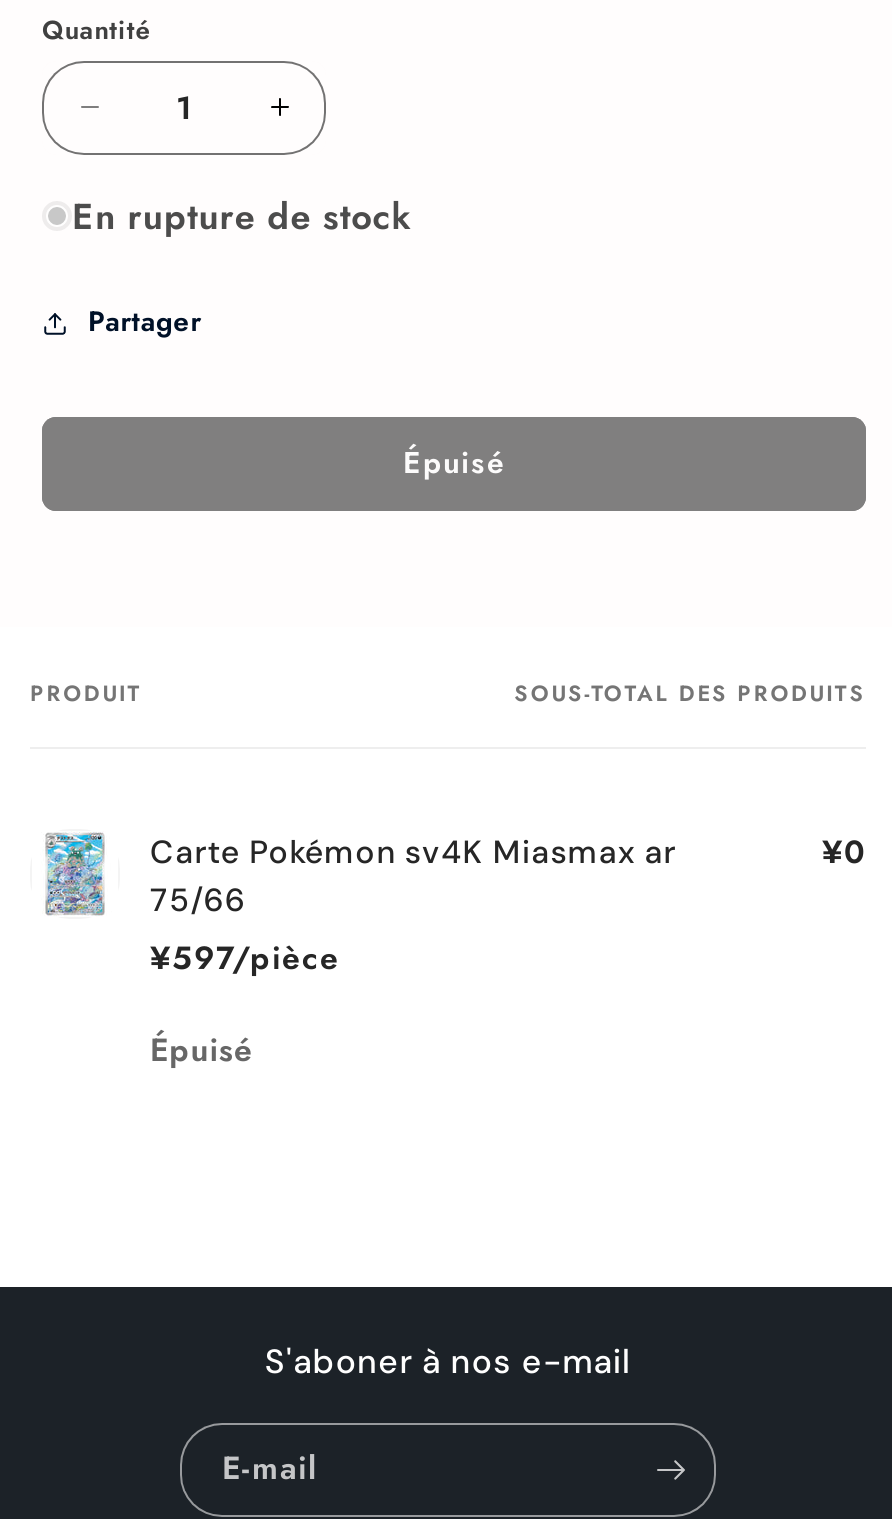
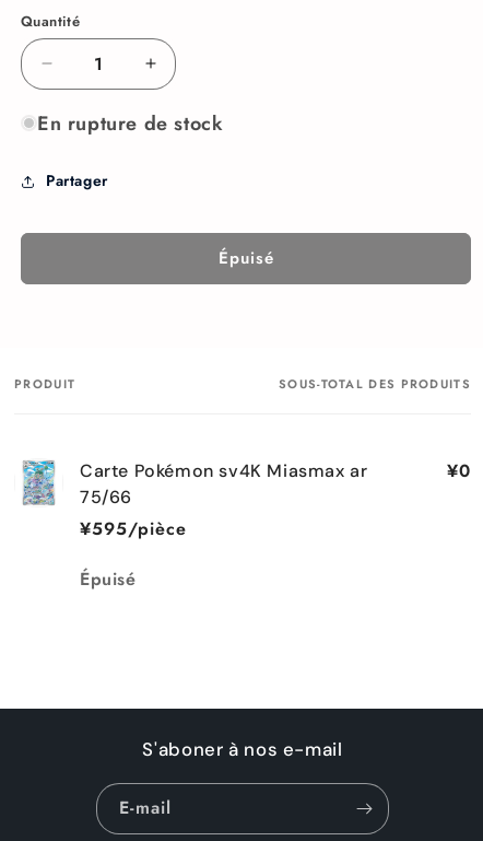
[150,934,340,980] ¥597/pièce -> [80,516,187,541] ¥595/pièce

